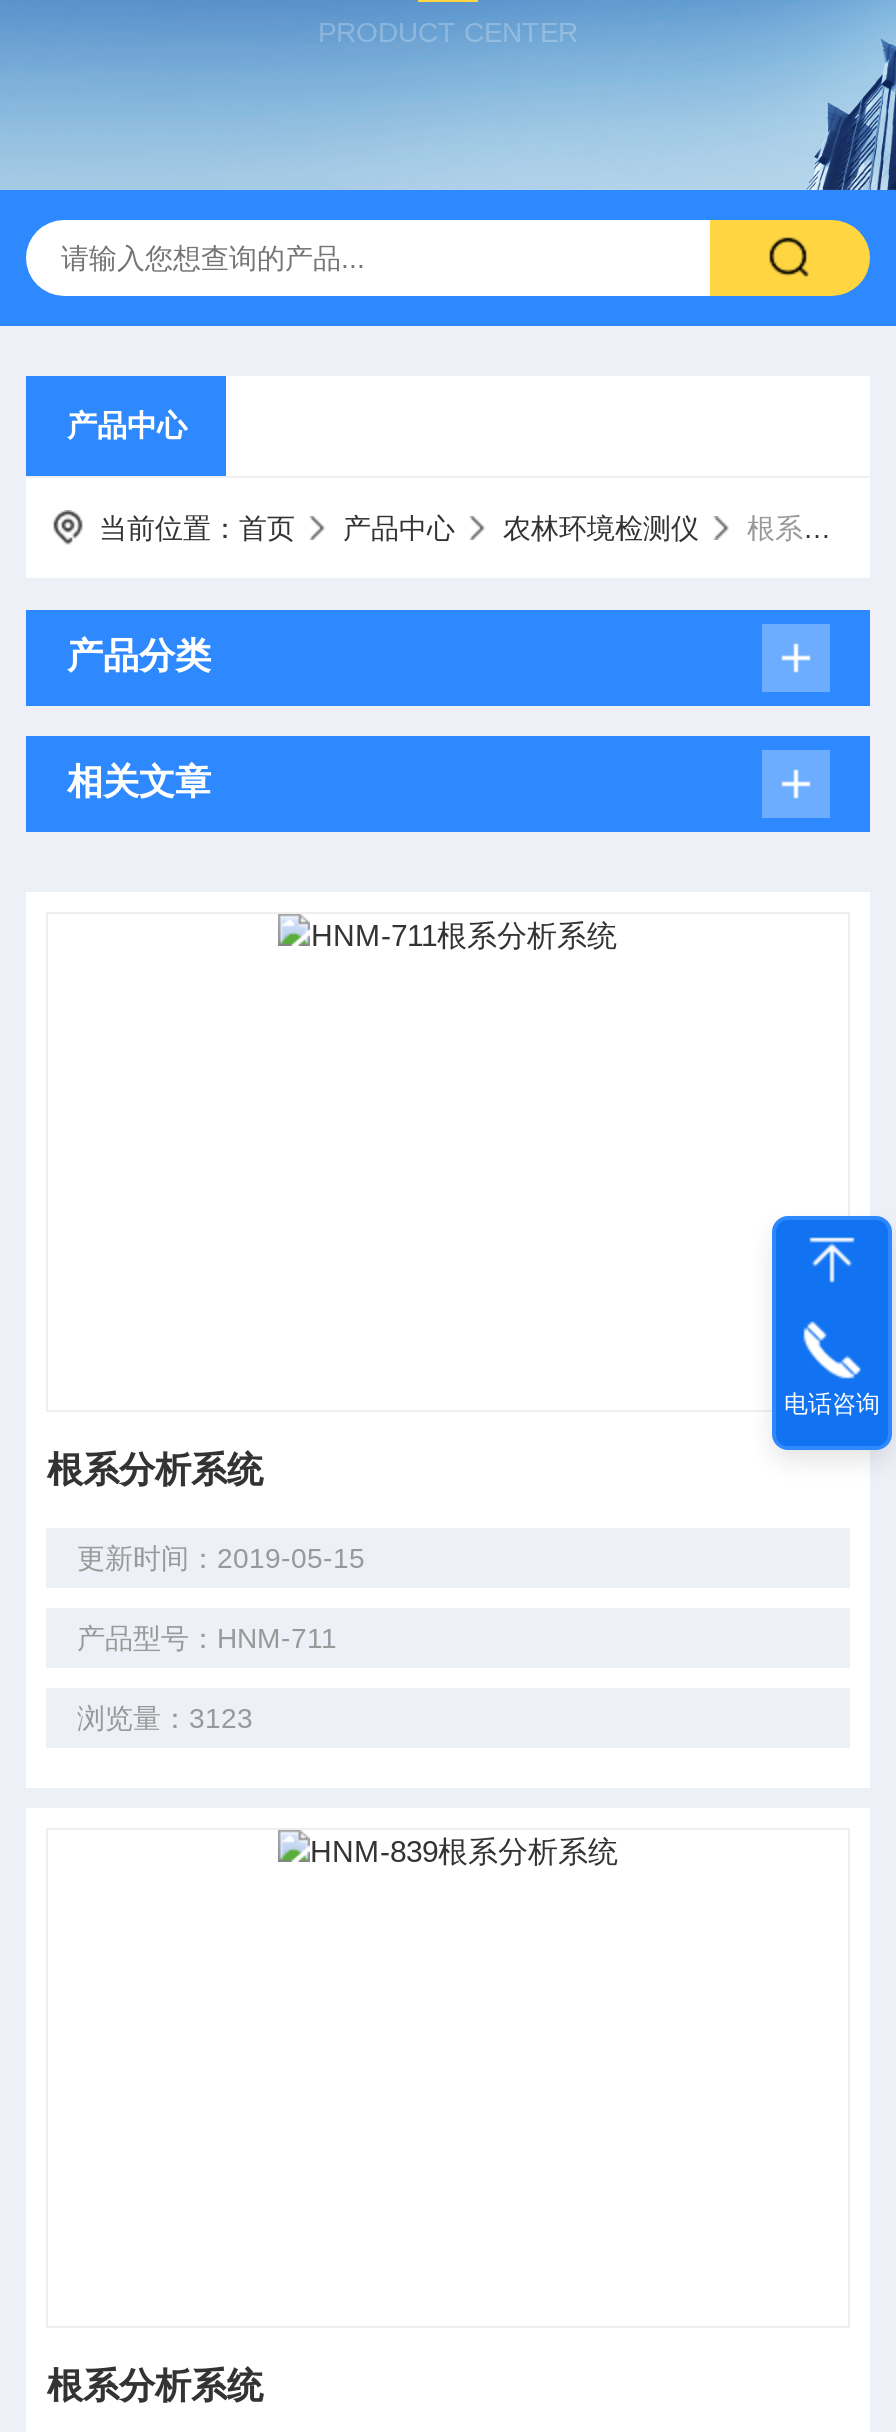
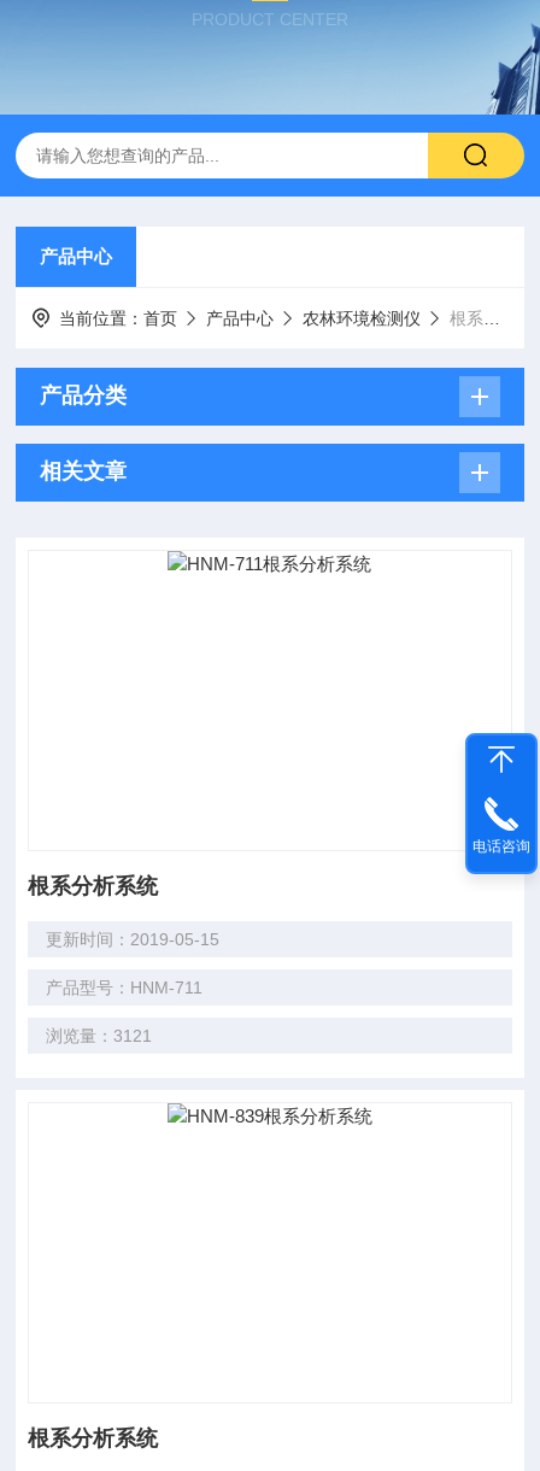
[77,1702,253,1734] 浏览量：3123 -> [46,1026,152,1045] 浏览量：3121

